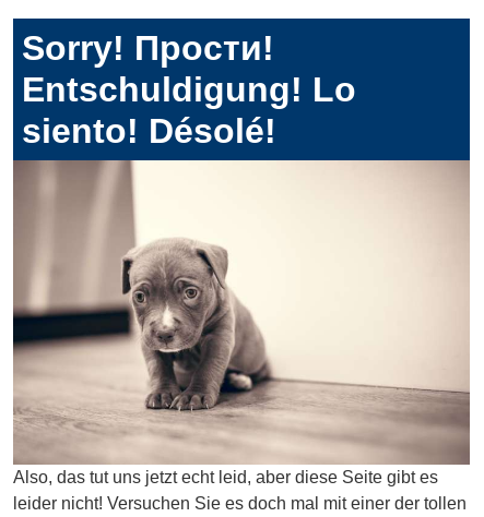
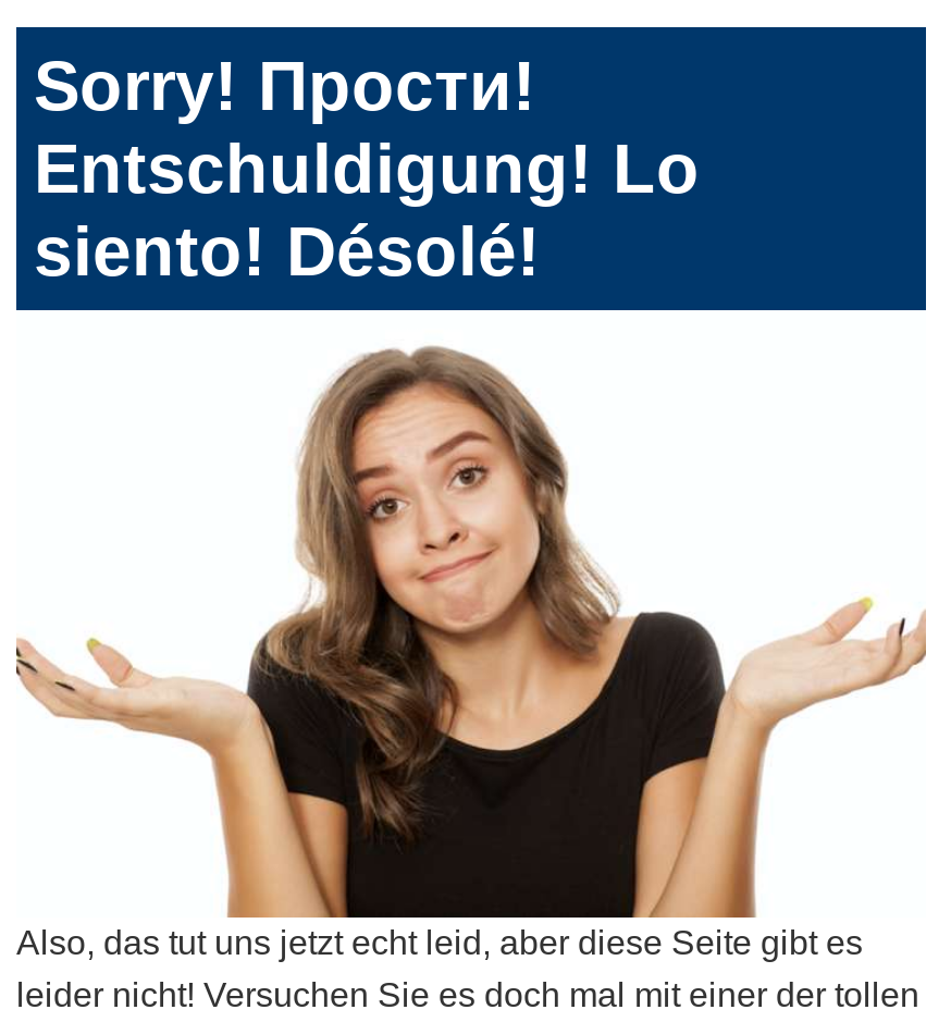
[12,159,471,466] [image] -> [14,308,926,918] [image]

